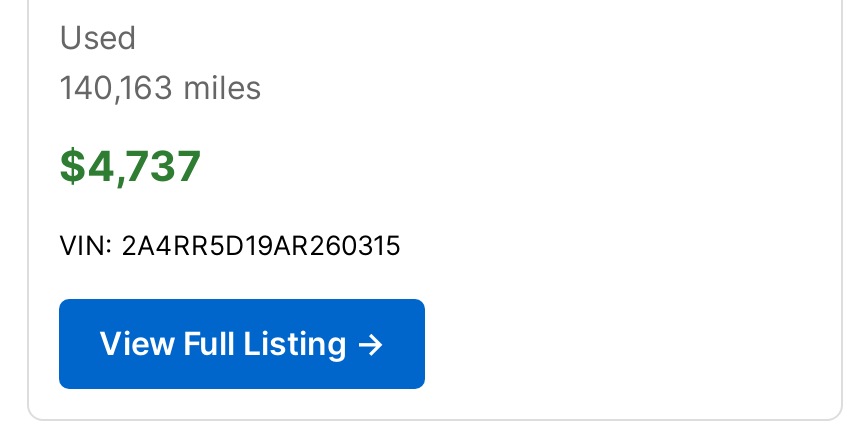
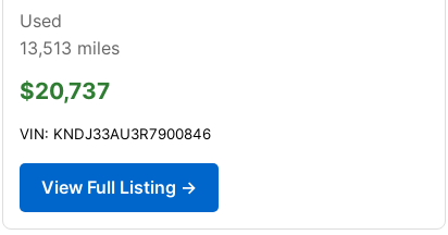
[59,67,261,107] 140,163 miles -> [20,37,120,59] 13,513 miles
[59,141,201,191] $4,737 -> [20,77,110,104] $20,737
[59,229,401,261] VIN: 2A4RR5D19AR260315 -> [20,125,211,142] VIN: KNDJ33AU3R7900846

